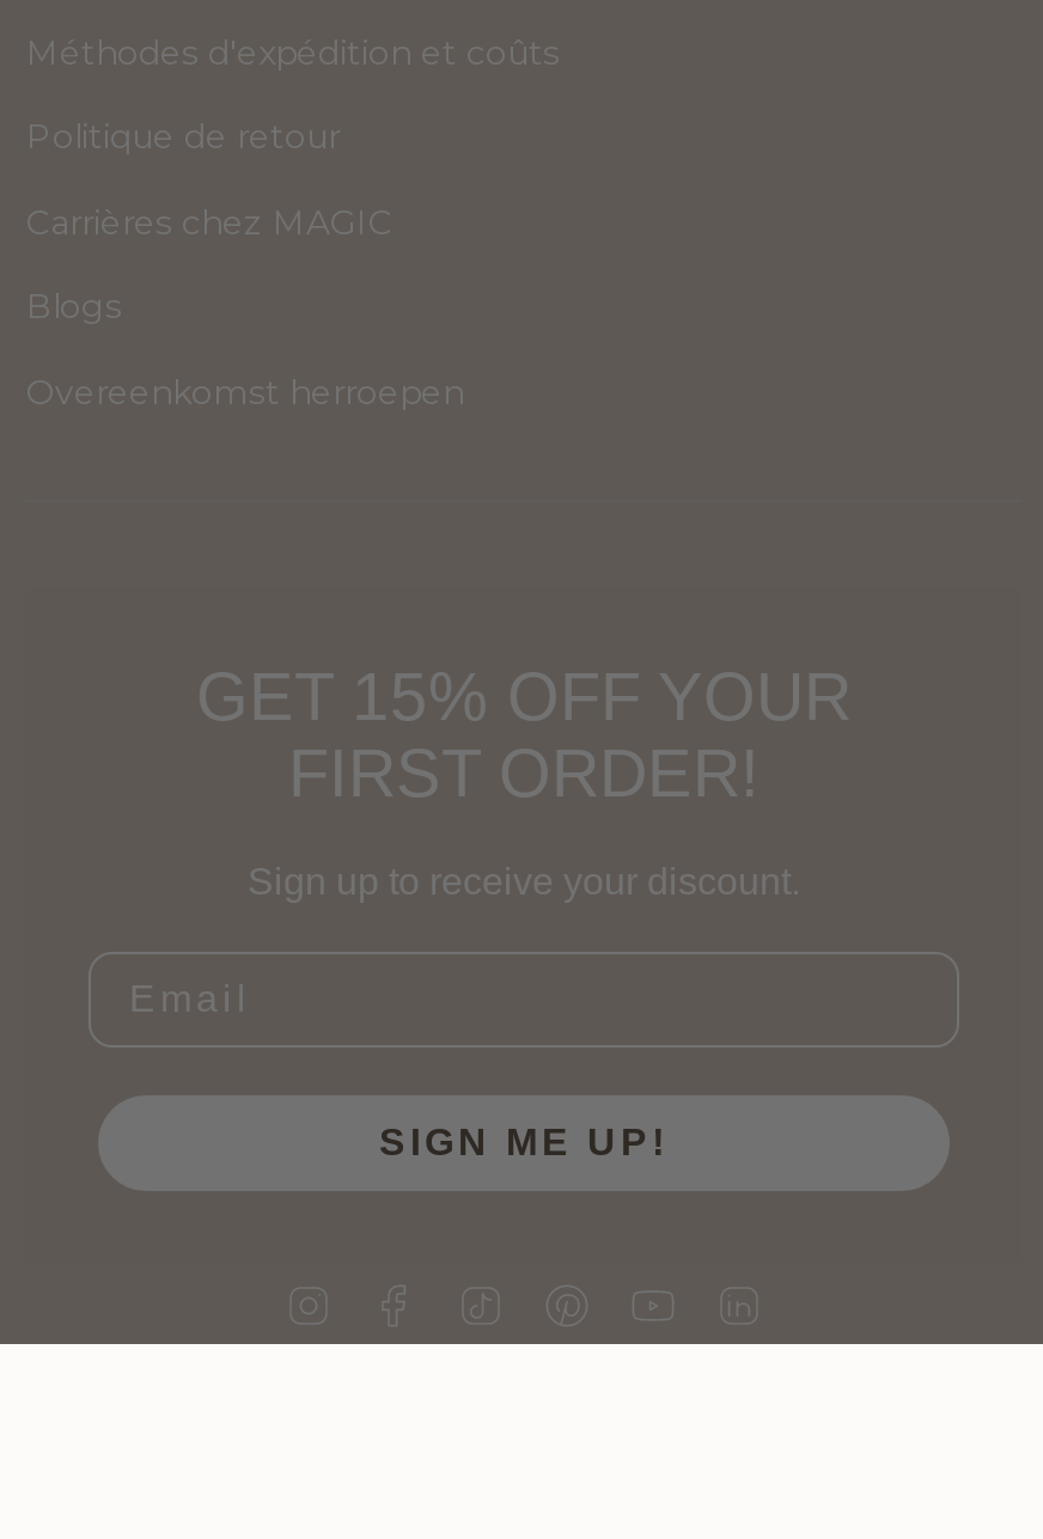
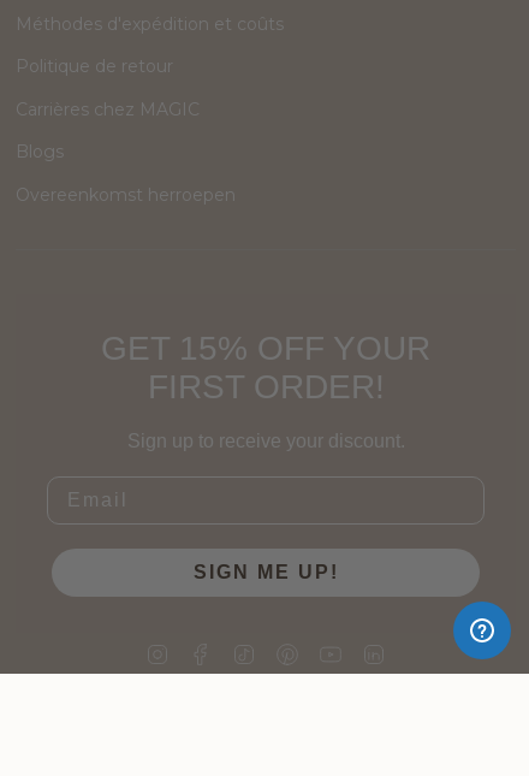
none -> [452,600,512,661] [image]

